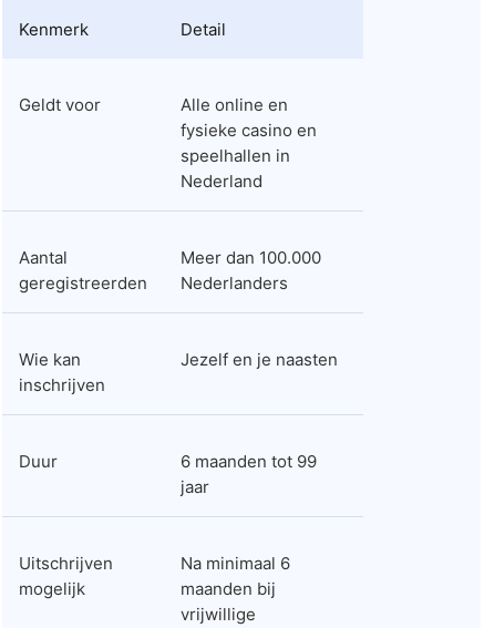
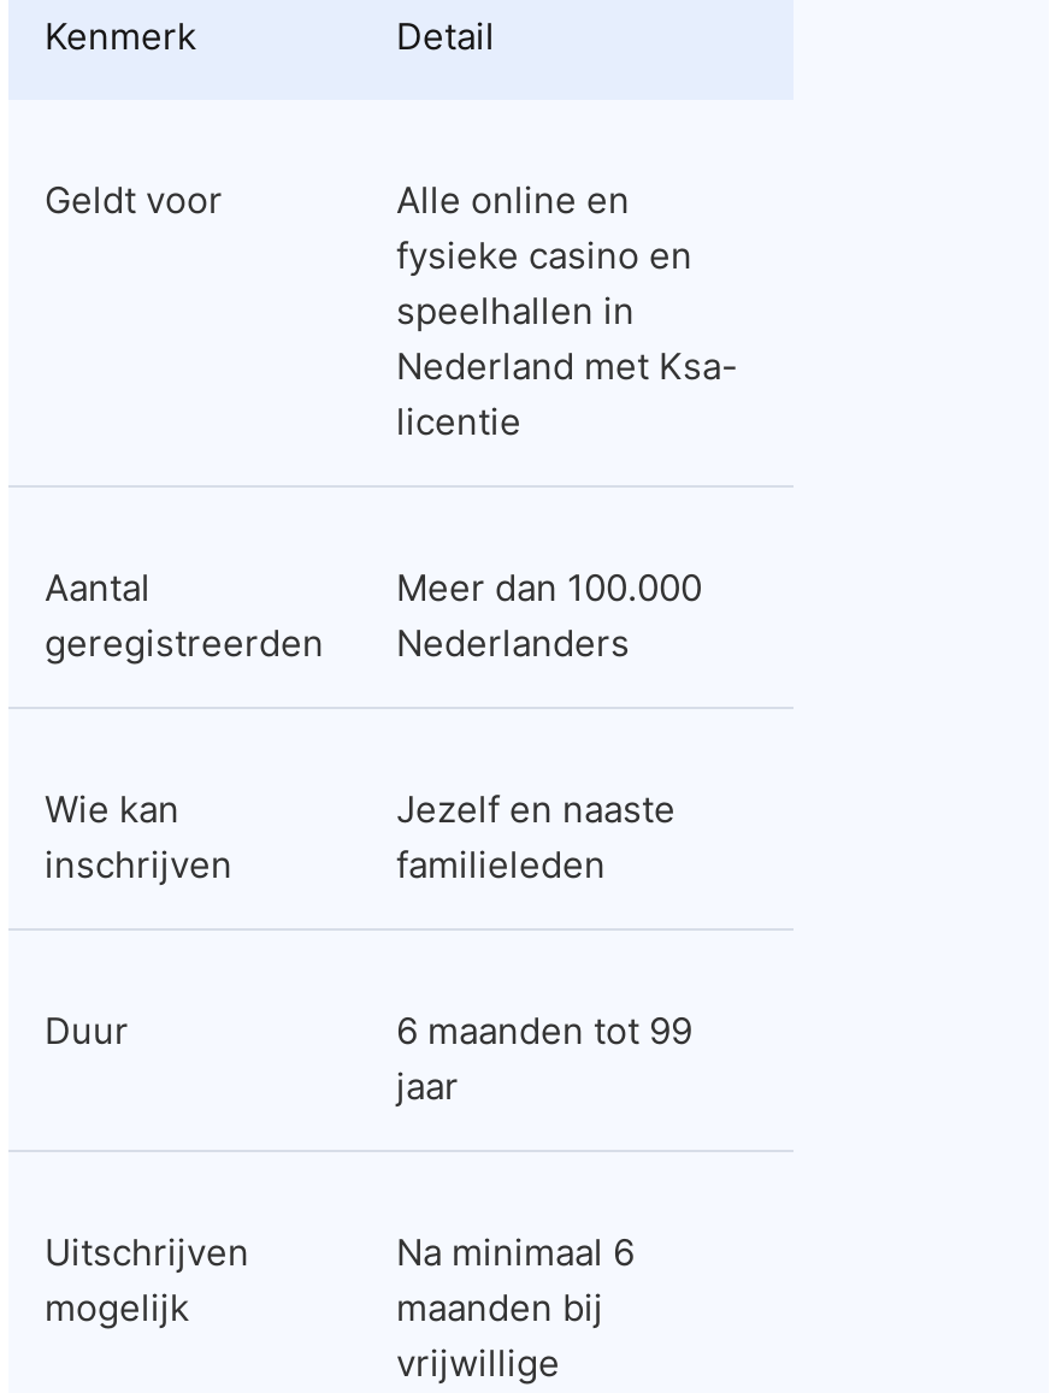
[181,171,262,192] Nederland -> [396,343,738,444] Nederland met Ksa- | licentie
[181,349,338,370] Jezelf en je naasten -> [396,786,676,887] Jezelf en naaste | familieleden

